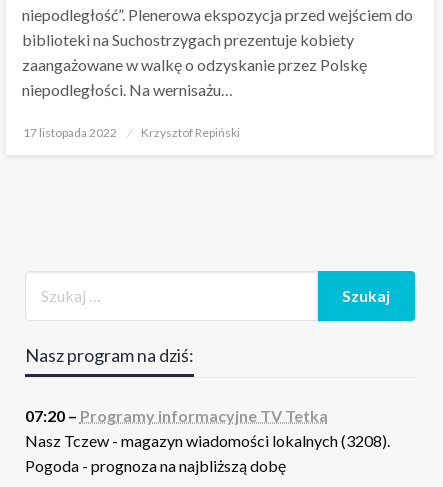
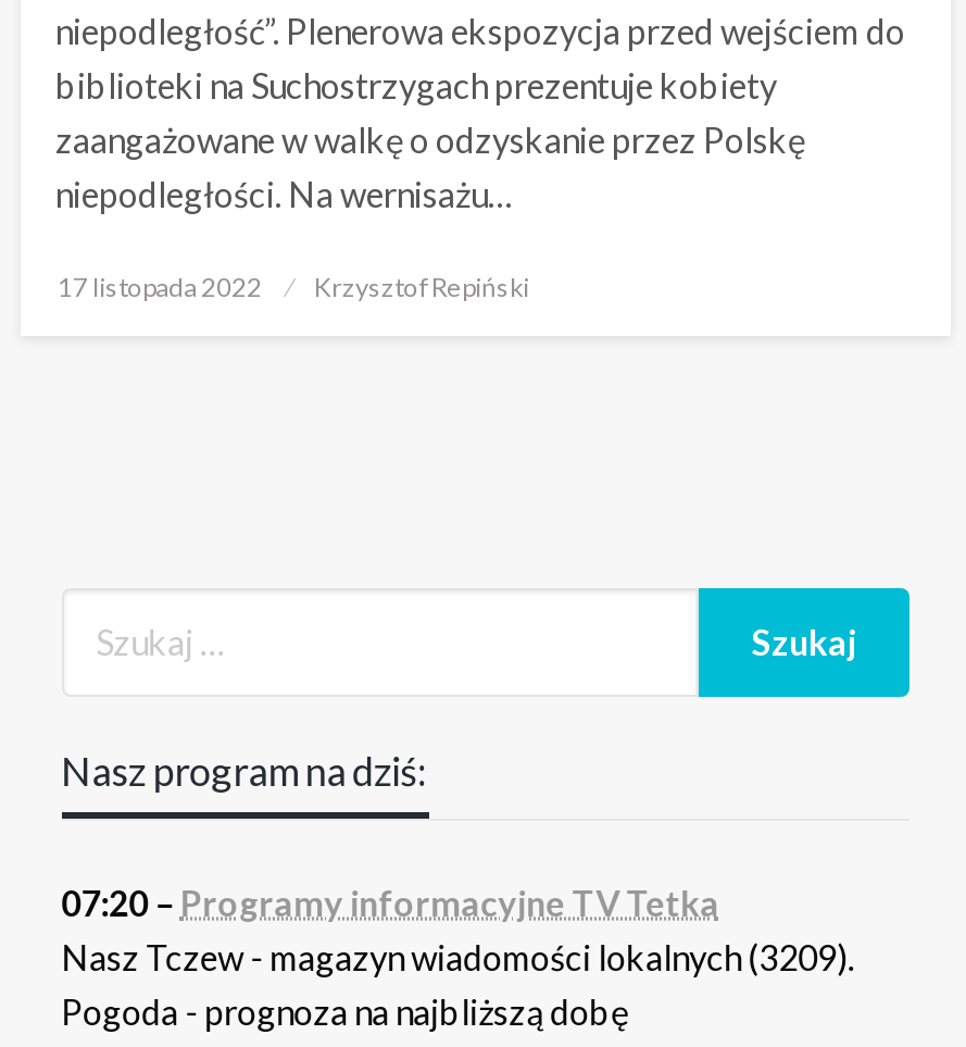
[25,431,390,450] Nasz Tczew - magazyn wiadomości lokalnych (3208). -> [61,935,855,977] Nasz Tczew - magazyn wiadomości lokalnych (3209).

